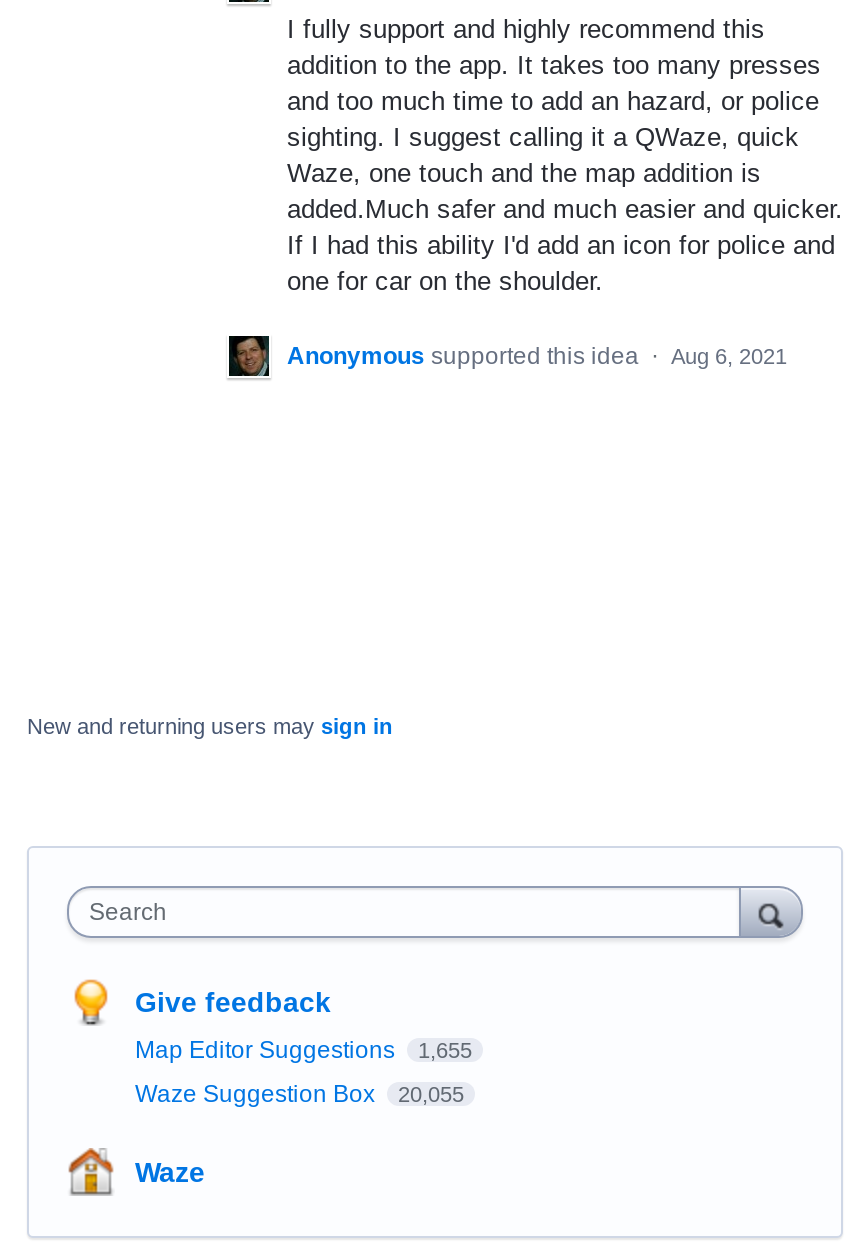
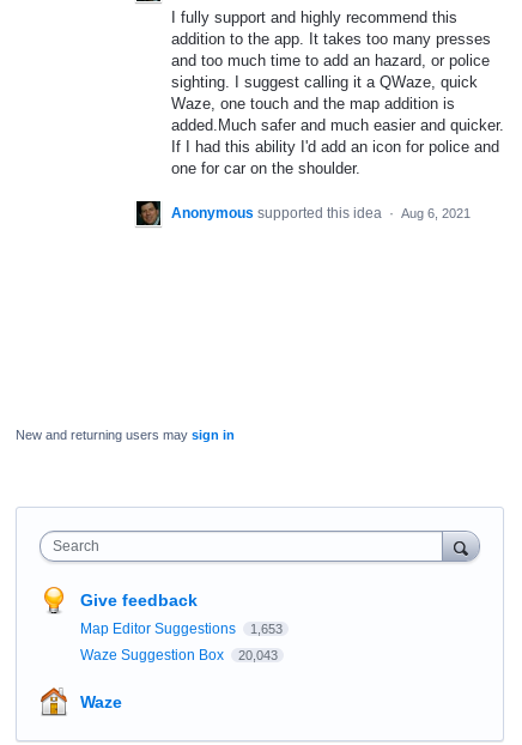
[135,1037,472,1065] Map Editor Suggestions 1,655 -> [80,621,282,638] Map Editor Suggestions 1,653
[135,1081,464,1109] Waze Suggestion Box 20,055 -> [80,647,277,664] Waze Suggestion Box 20,043

